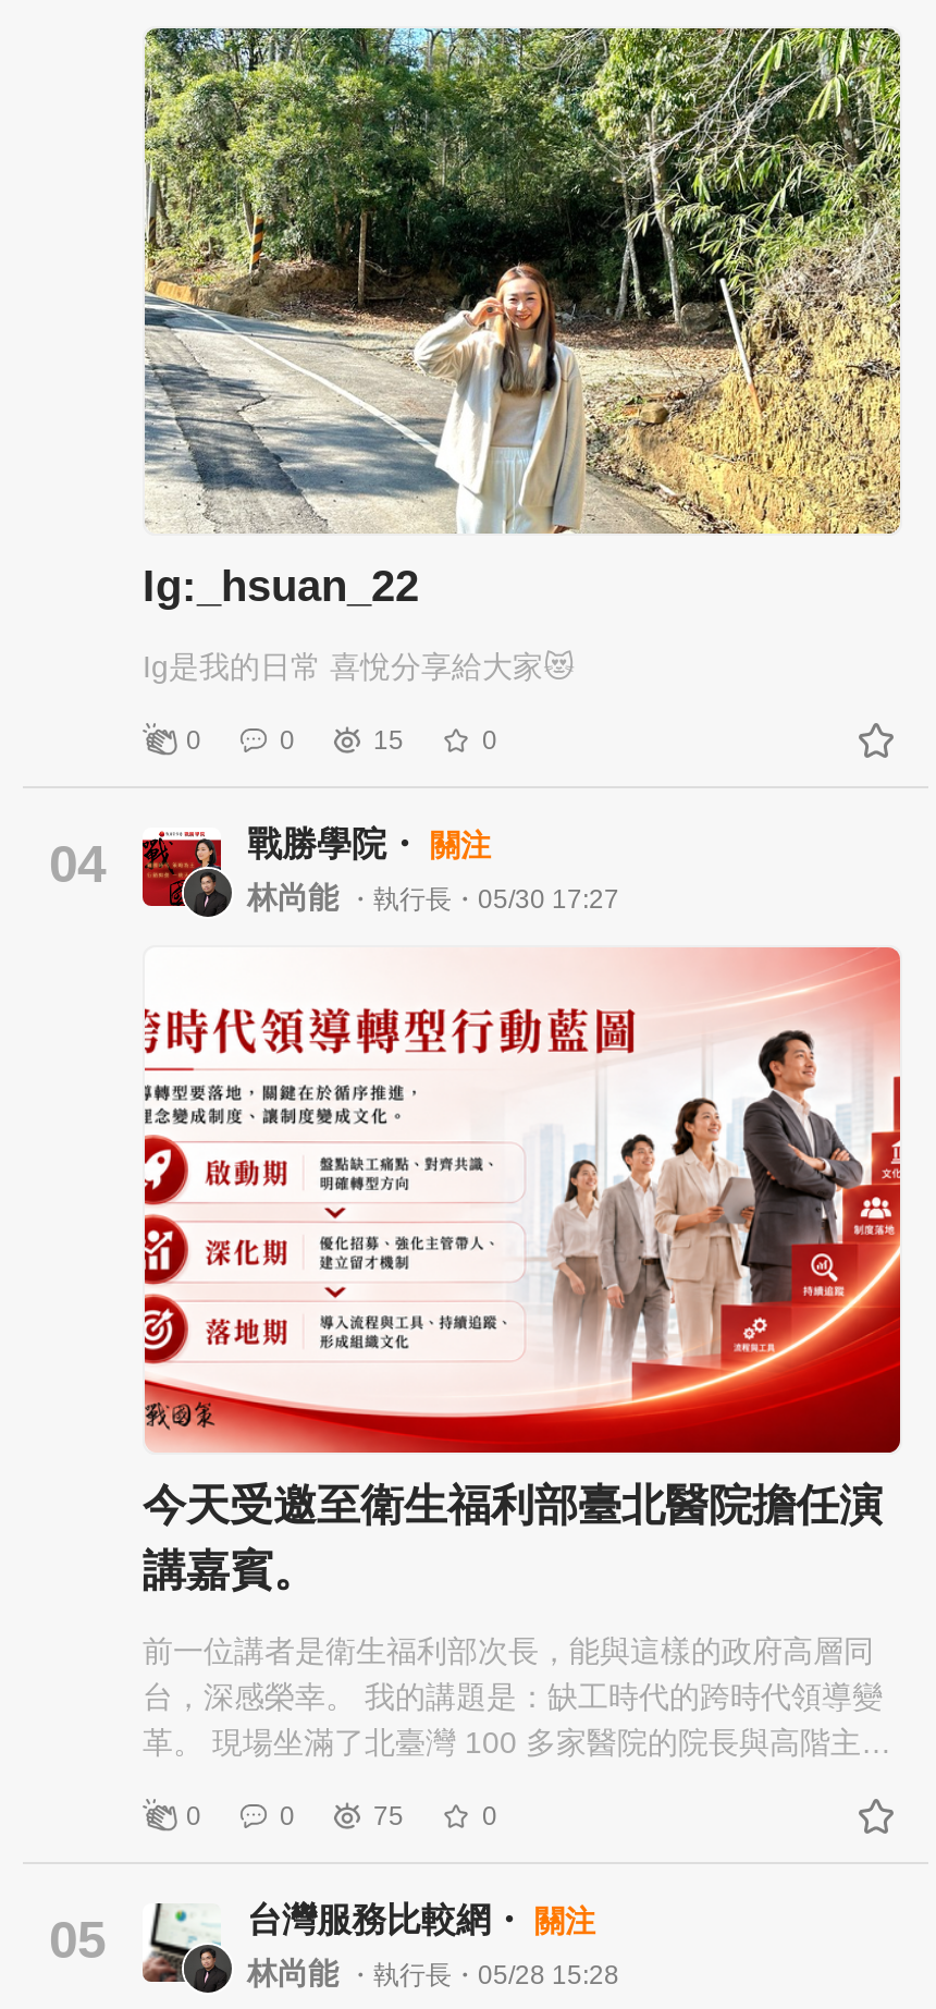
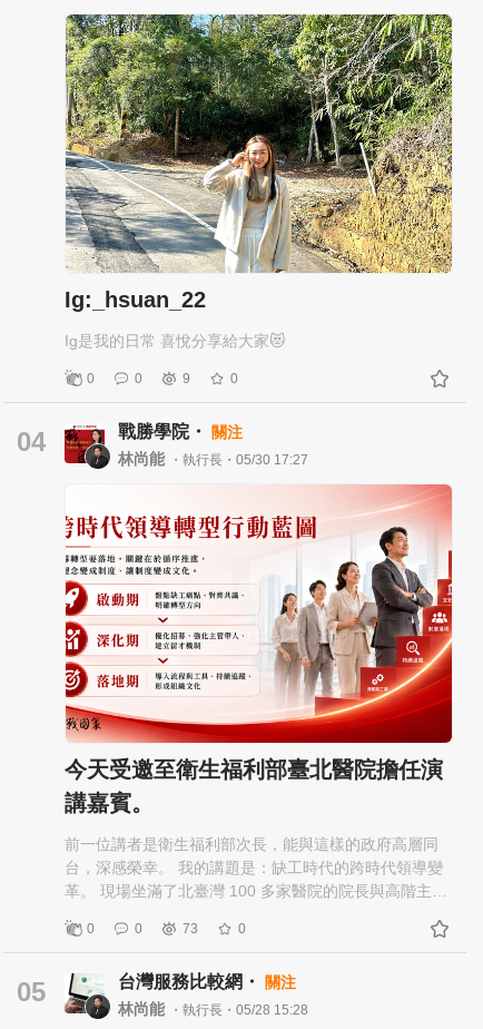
[373,725,404,755] 15 -> [183,371,190,386] 9
[373,1801,404,1832] 75 -> [183,921,198,937] 73

